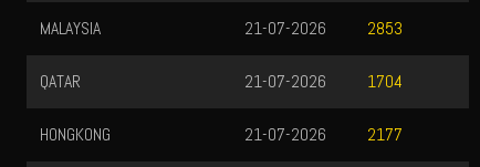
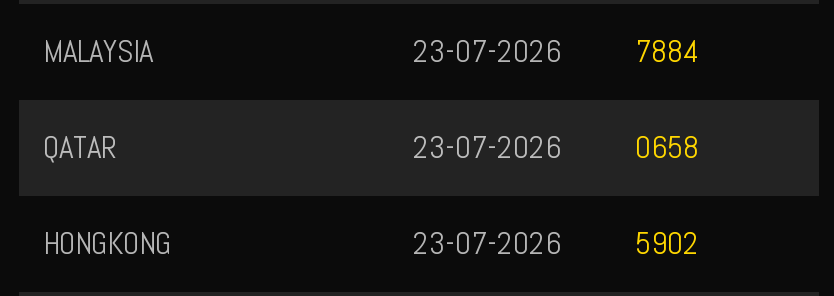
[244,17,326,40] 21-07-2026 -> [413,32,561,72] 23-07-2026
[367,18,403,40] 2853 -> [635,33,699,73] 7884
[244,71,326,93] 21-07-2026 -> [413,128,561,168] 23-07-2026
[367,71,403,93] 1704 -> [635,129,699,169] 0658
[244,124,326,146] 21-07-2026 -> [413,224,561,264] 23-07-2026
[367,124,403,146] 2177 -> [635,225,699,265] 5902

